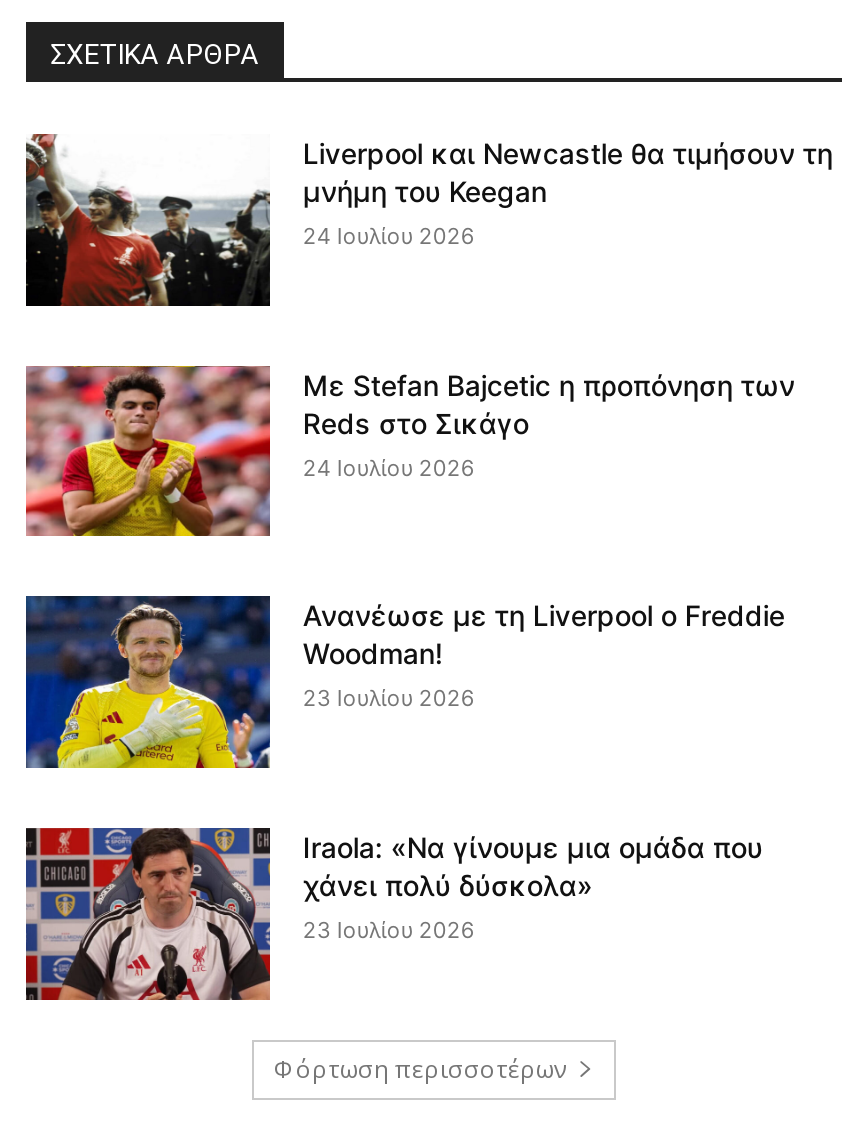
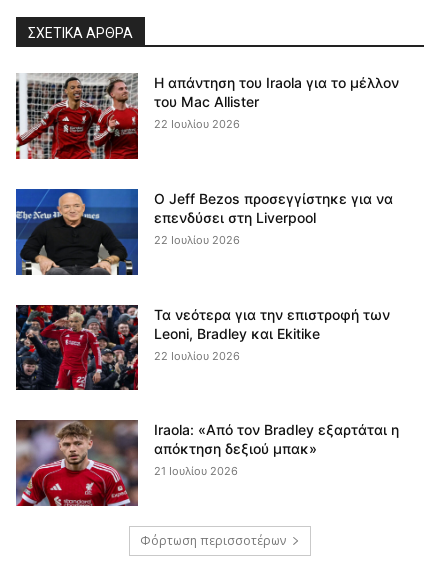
[24,132,833,308] [image] | Liverpool και Newcastle θα τιμήσουν τη | μνήμη του Keegan | 24 Ιουλίου 2026 -> [15,72,399,160] [image] | Η απάντηση του Iraola για το μέλλον | του Mac Allister | 22 Ιουλίου 2026
[24,364,795,538] [image] | Με Stefan Bajcetic η προπόνηση των | Reds στο Σικάγο | 24 Ιουλίου 2026 -> [15,188,393,276] [image] | Ο Jeff Bezos προσεγγίστηκε για να | επενδύσει στη Liverpool | 22 Ιουλίου 2026
[24,594,785,770] [image] | Ανανέωσε με τη Liverpool ο Freddie | Woodman! | 23 Ιουλίου 2026 -> [15,304,390,391] [image] | Τα νεότερα για την επιστροφή των | Leoni, Bradley και Ekitike | 22 Ιουλίου 2026
[24,828,763,1002] [image] | Iraola: «Να γίνουμε μια ομάδα που | χάνει πολύ δύσκολα» | 23 Ιουλίου 2026 -> [15,420,399,507] [image] | Iraola: «Από τον Bradley εξαρτάται η | απόκτηση δεξιού μπακ» | 21 Ιουλίου 2026

